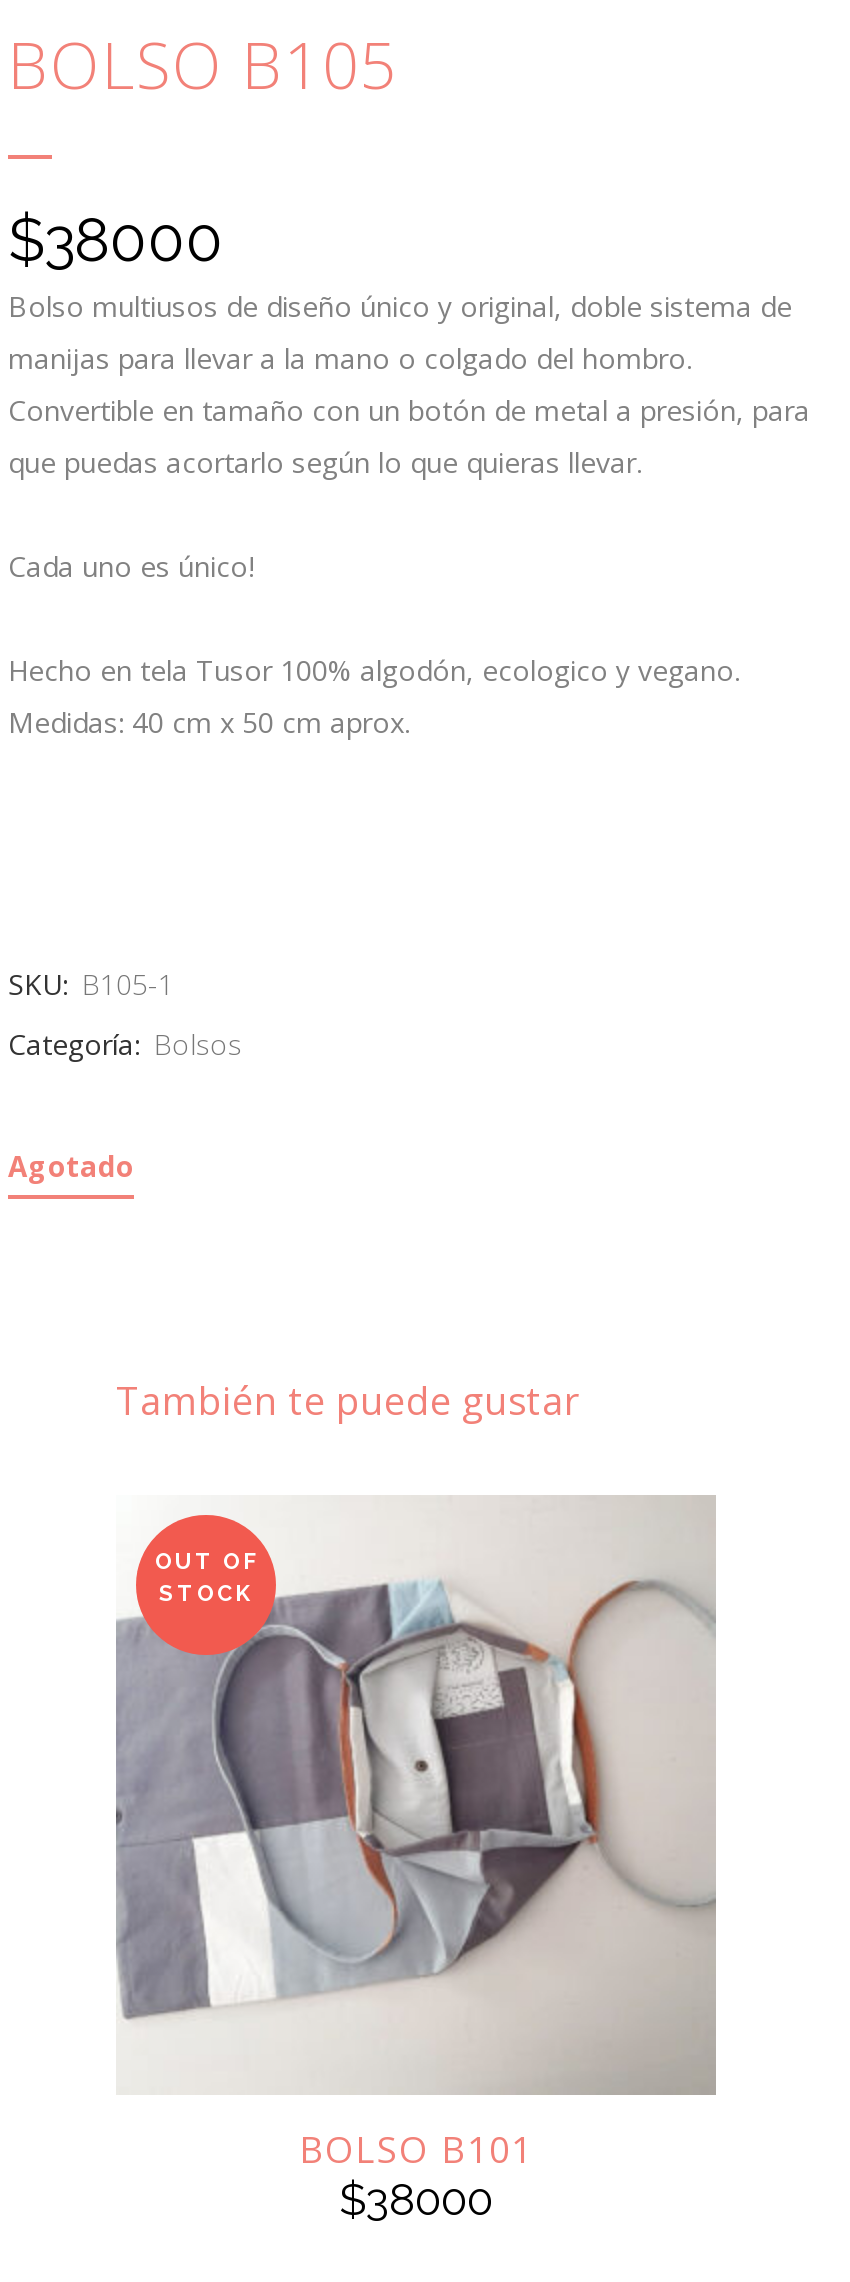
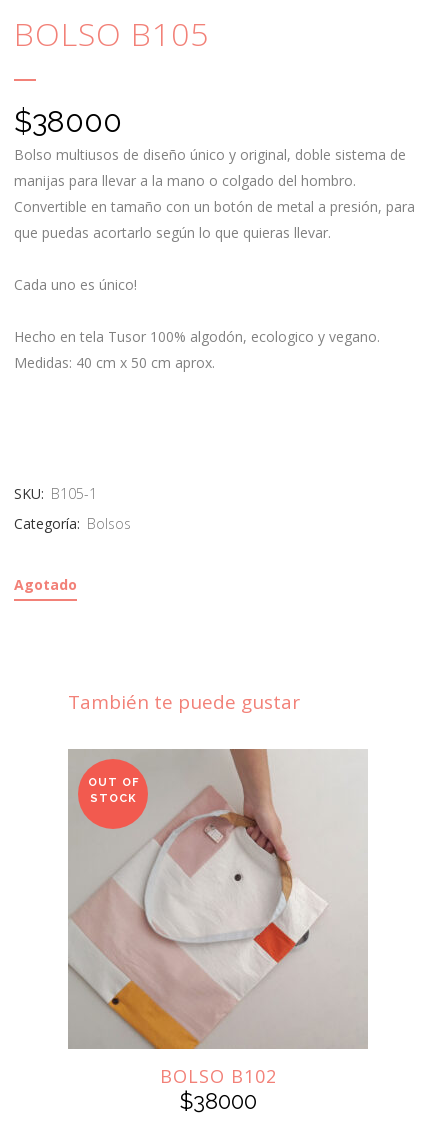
[116,1495,716,2173] [image] | BOLSO B101 -> [67,748,367,1088] [image] | BOLSO B102

